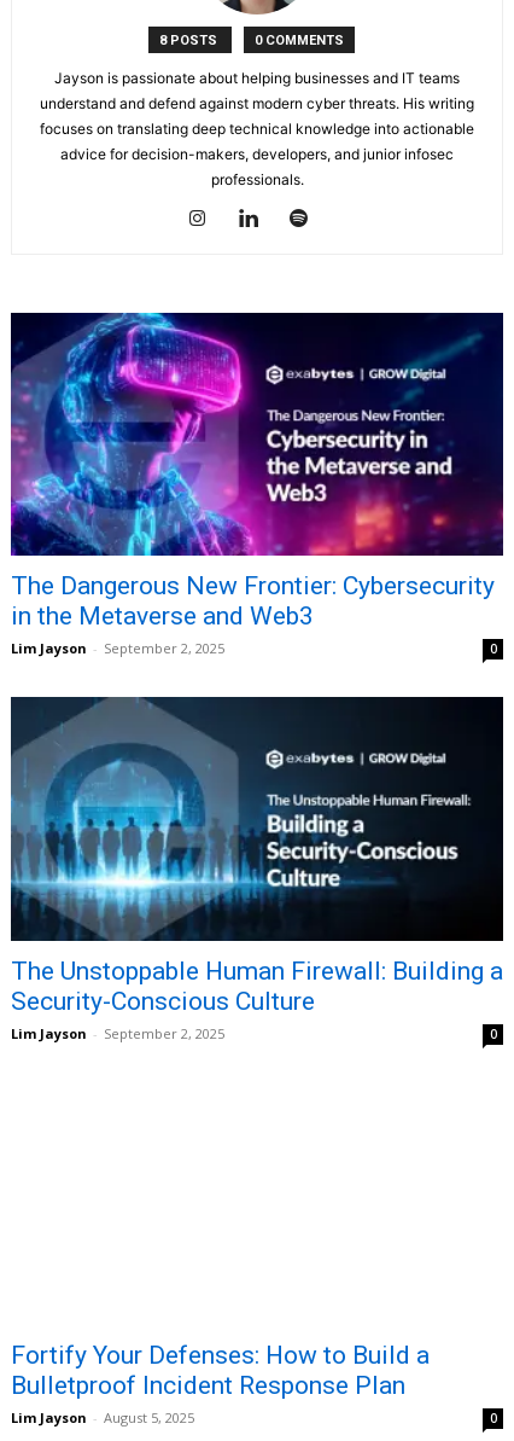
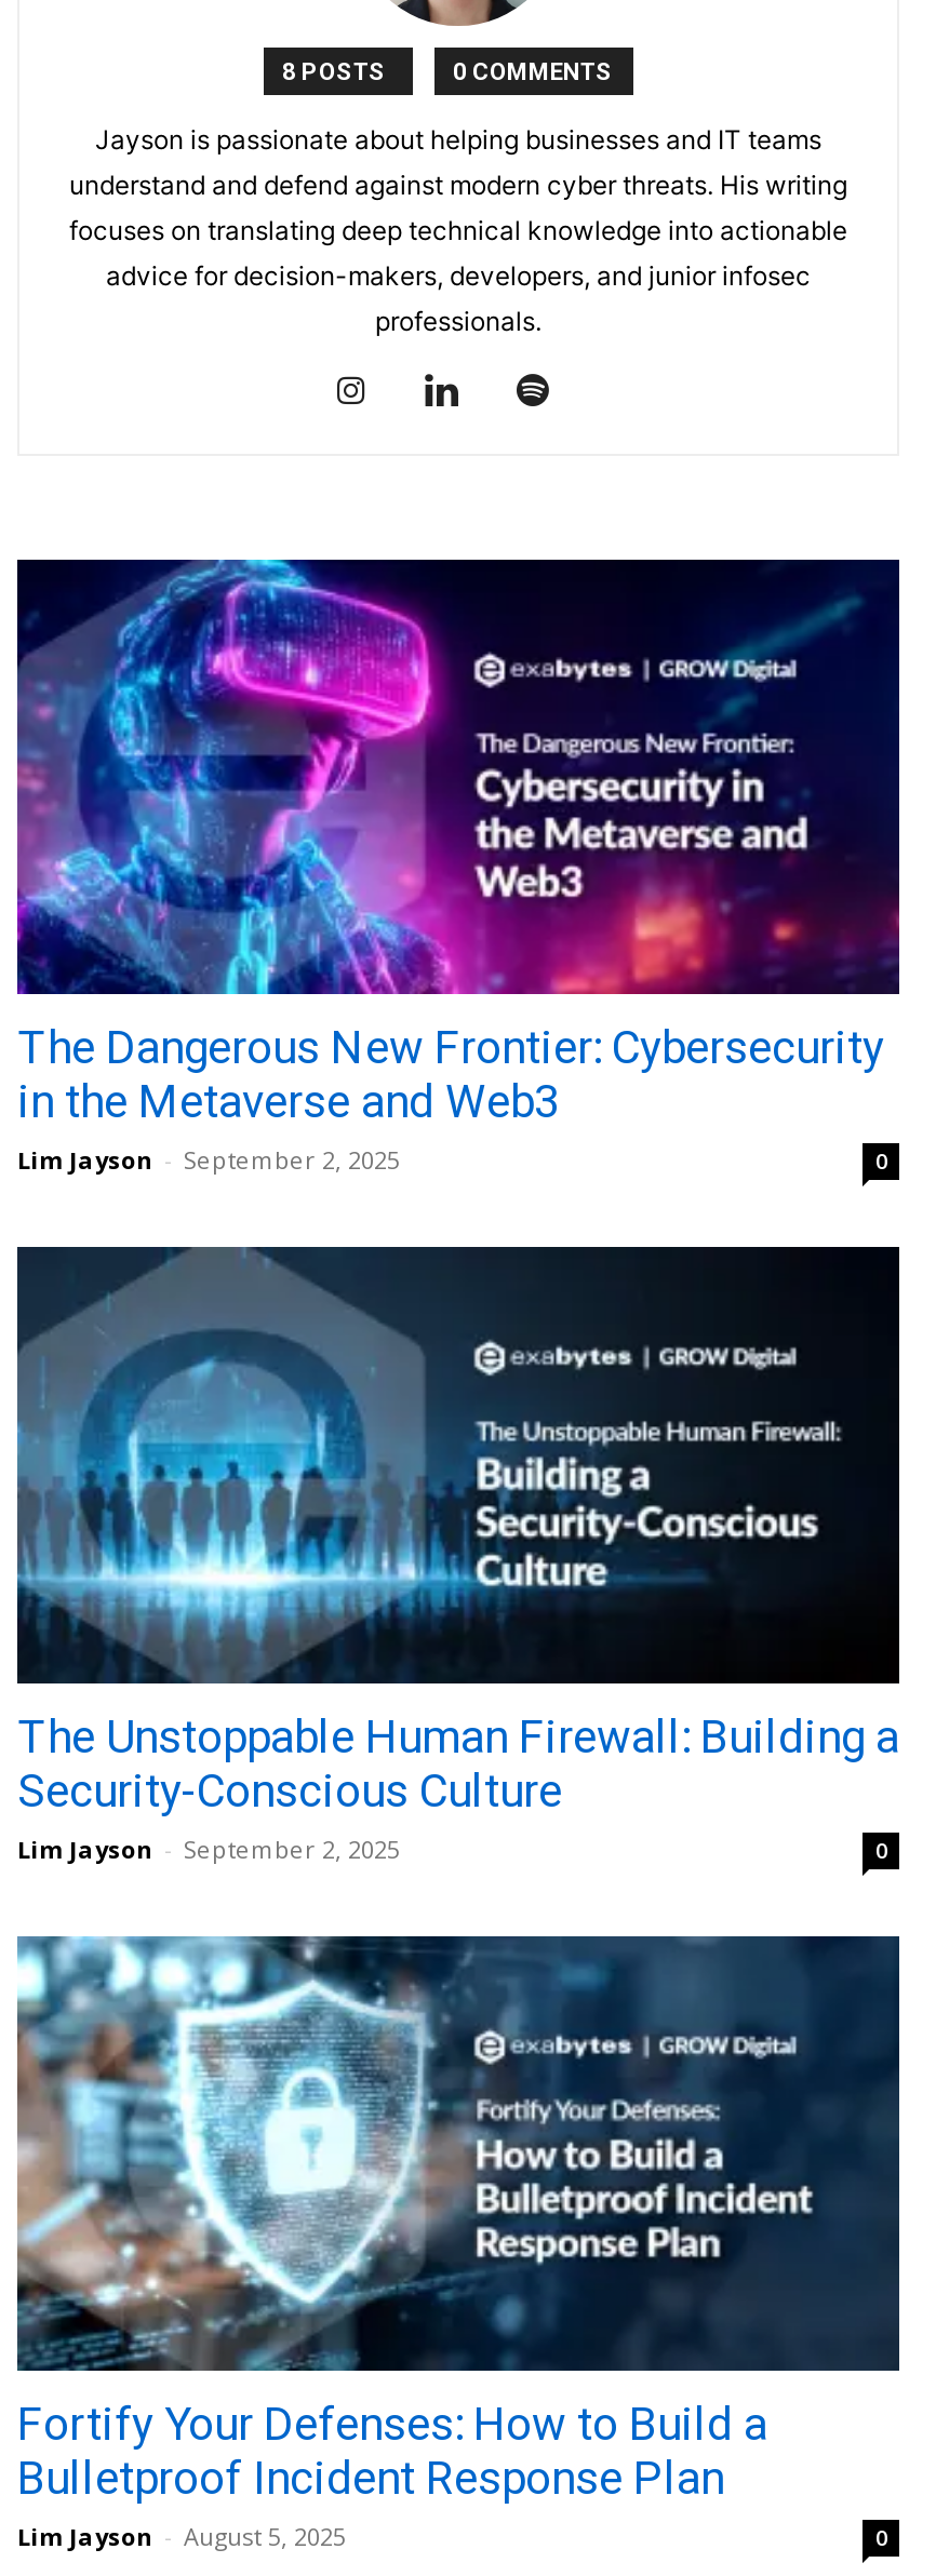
none -> [15,1934,901,2373] [image]

